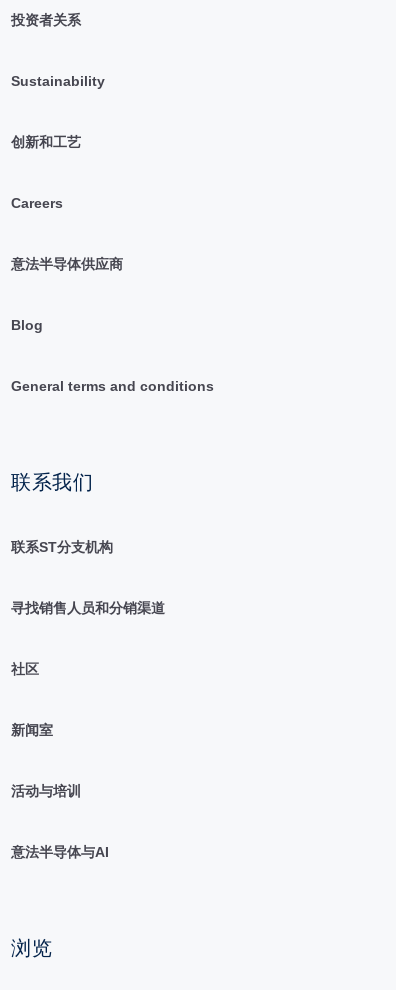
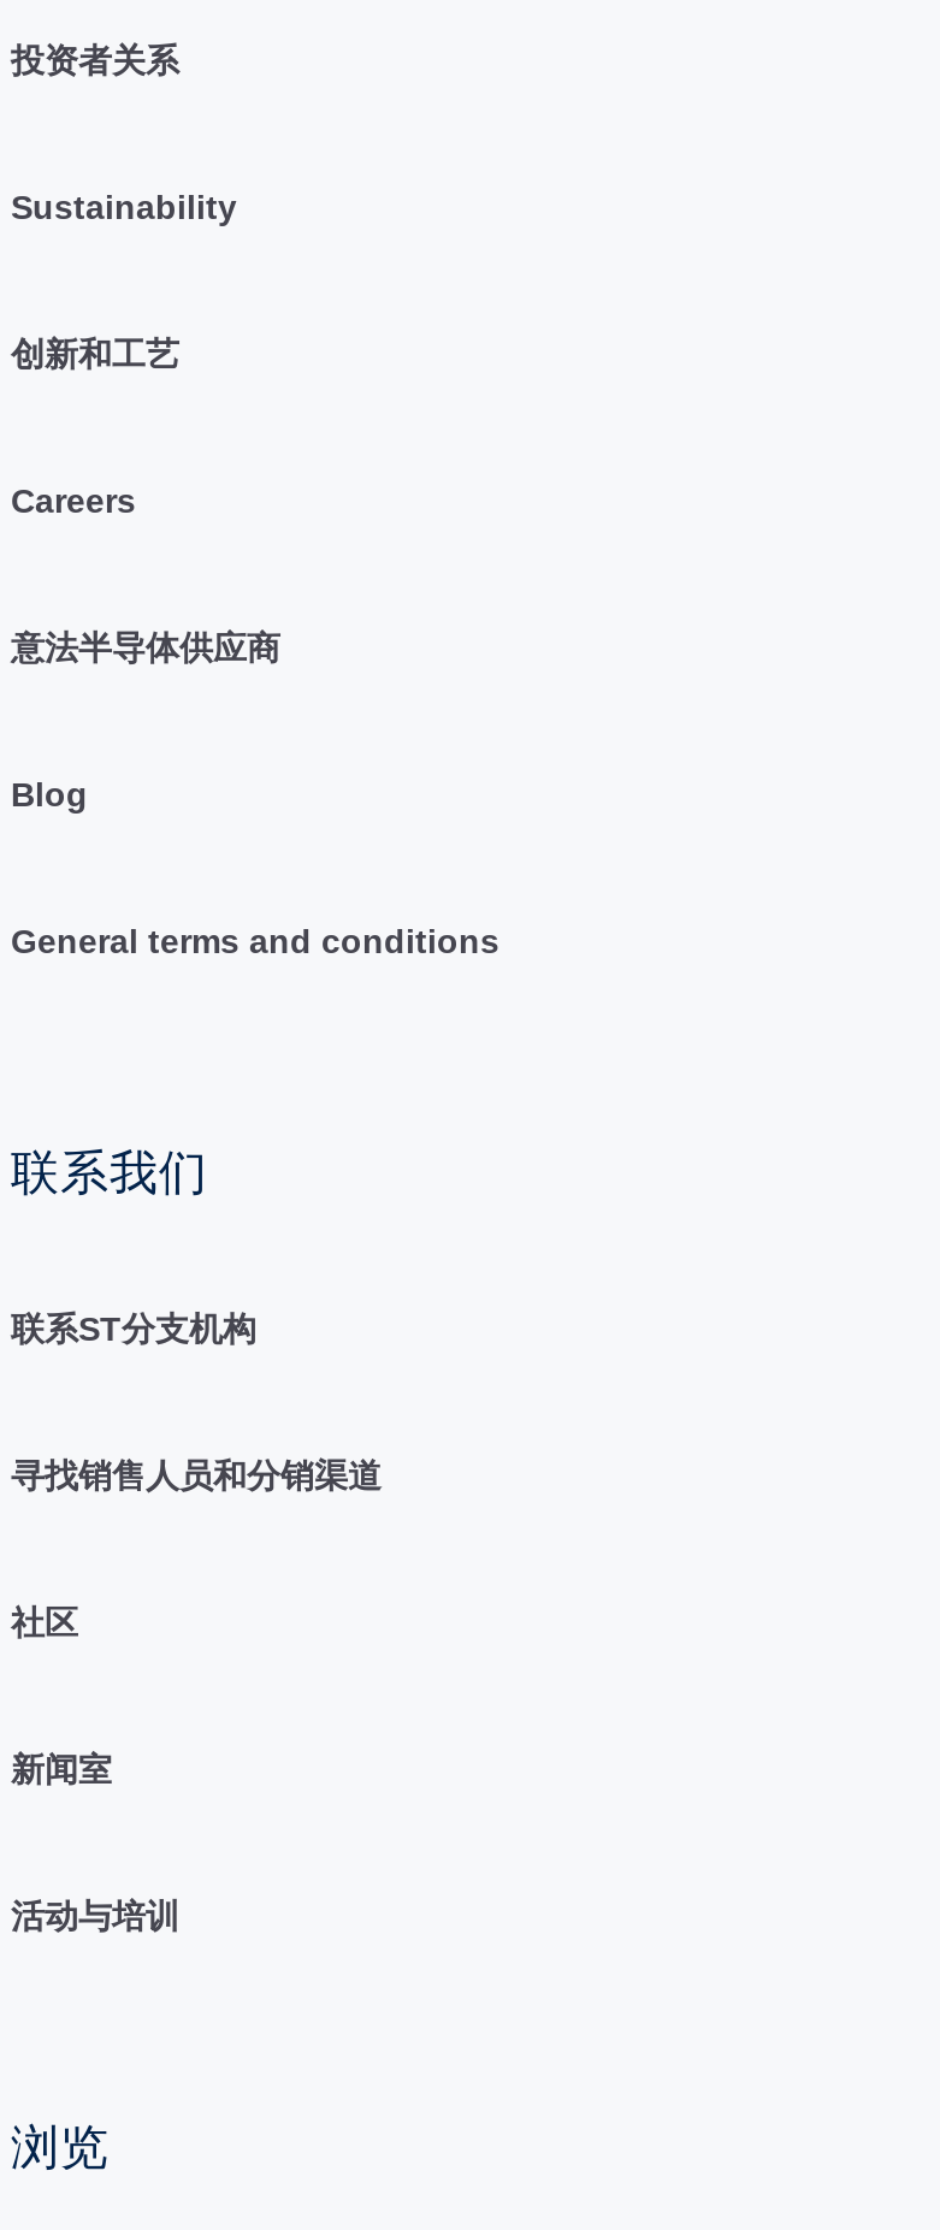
[11,844,109,860] 意法半导体与AI -> none

